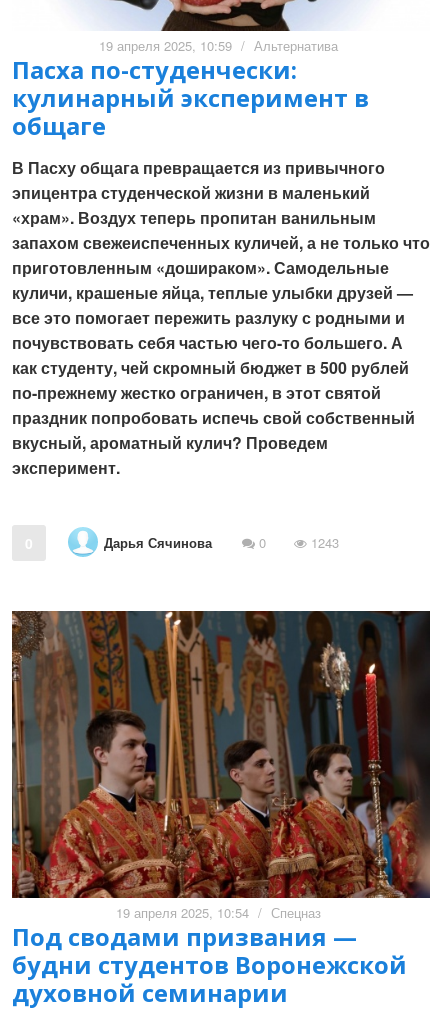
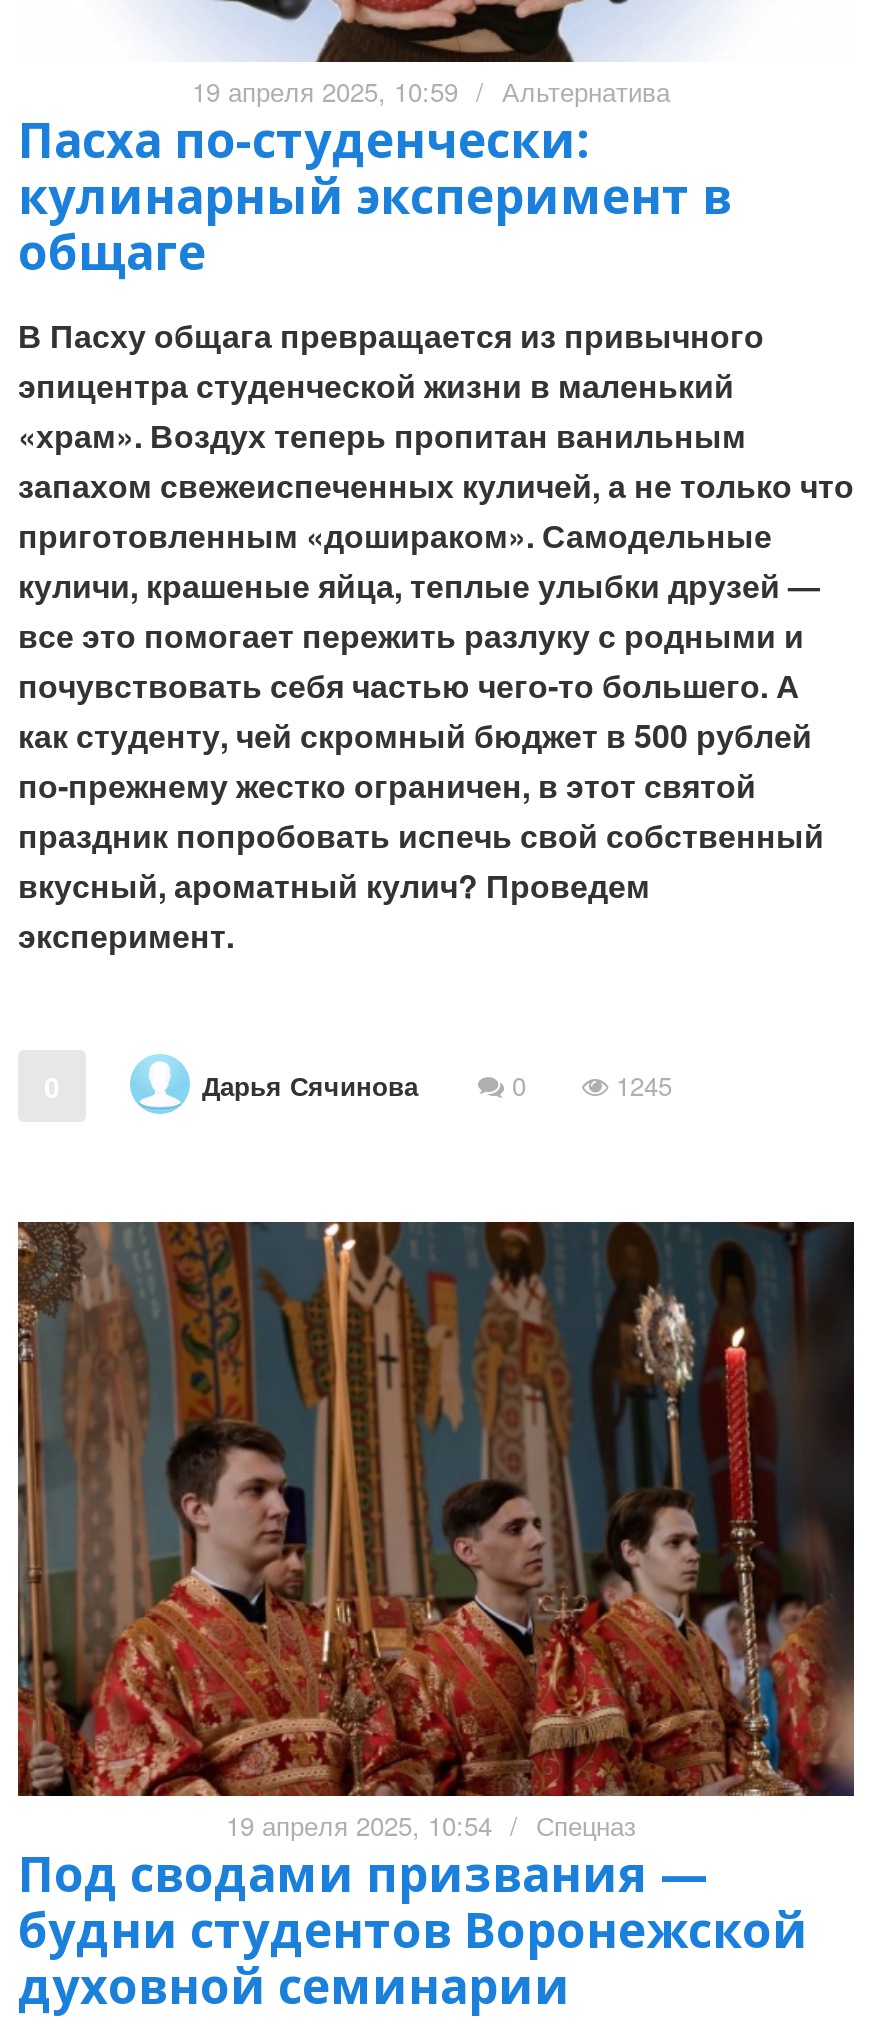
[307,533,339,552] 1243 -> [608,1066,672,1104] 1245

